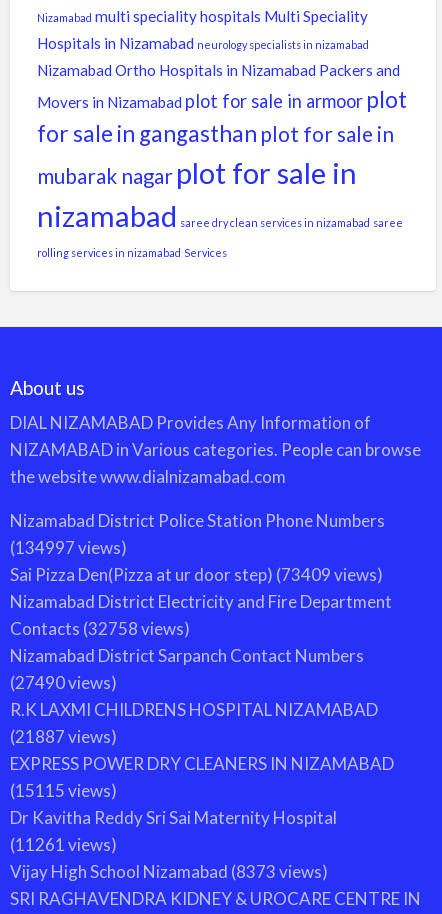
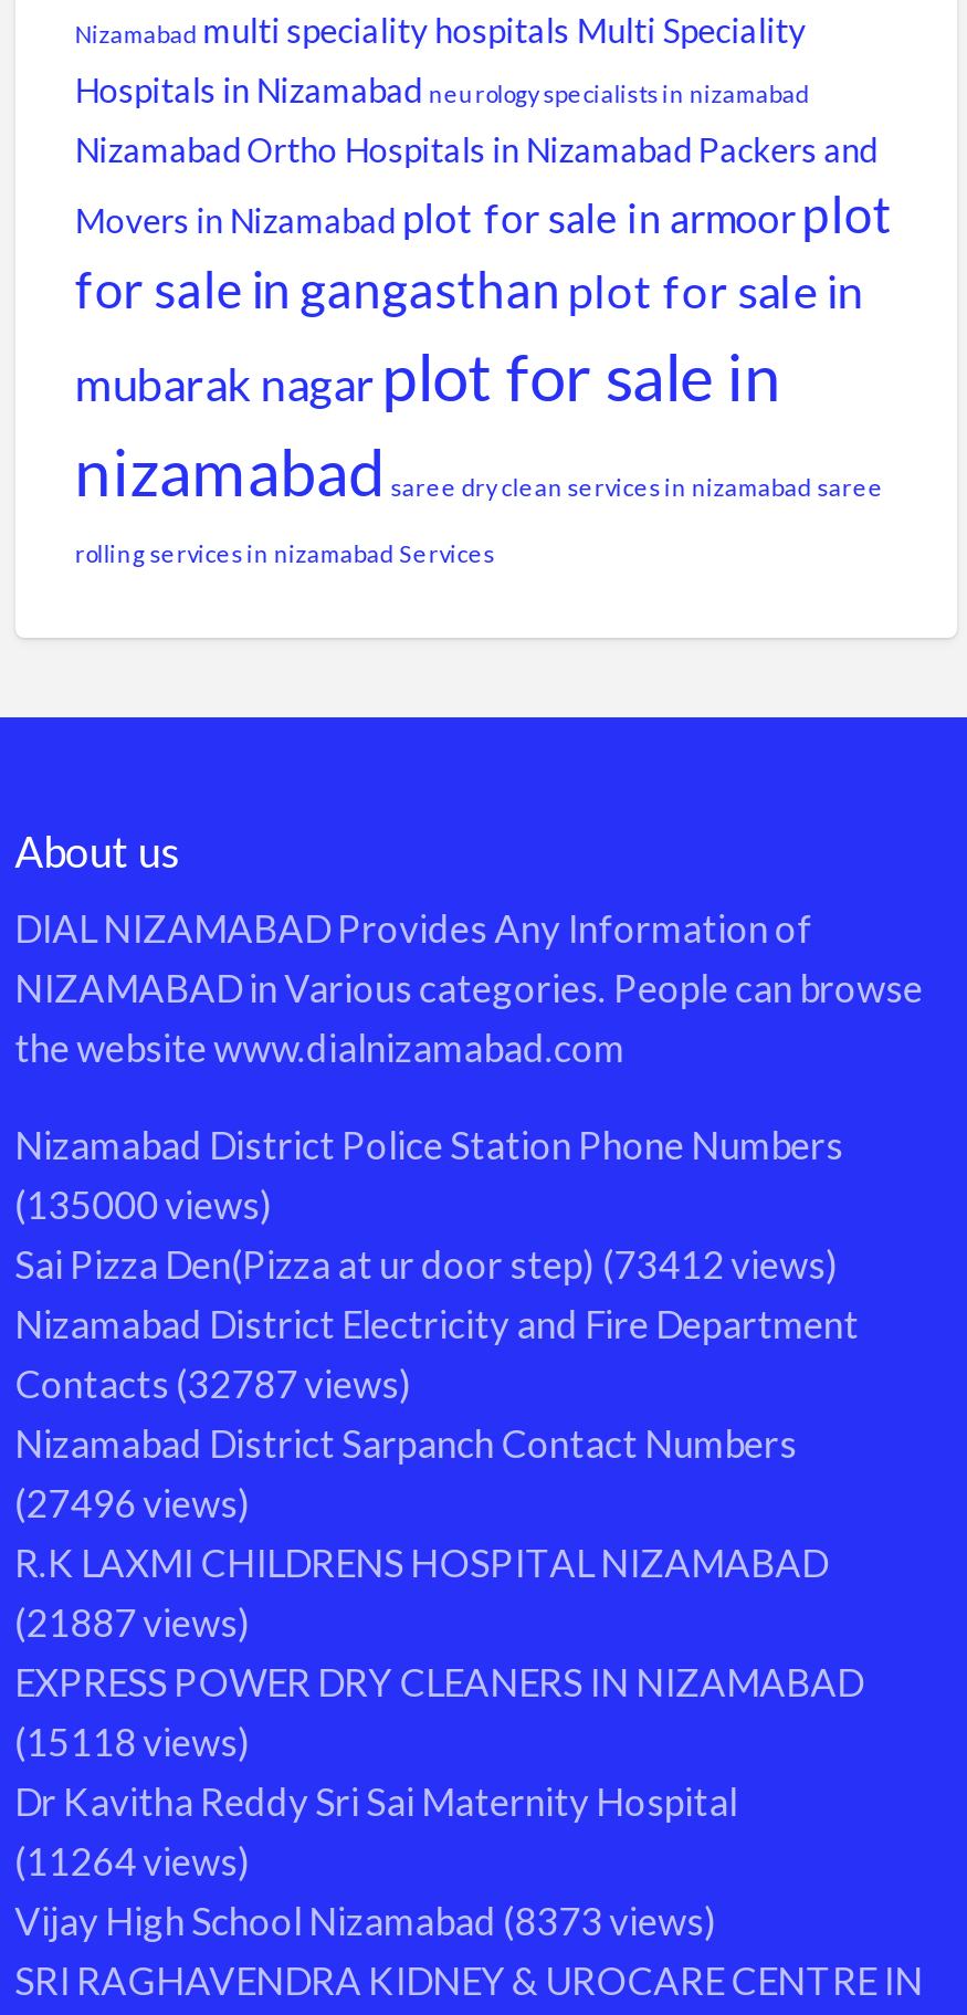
[10,537,127,558] (134997 views) -> [15,1183,273,1229] (135000 views)
[10,564,383,585] Sai Pizza Den(Pizza at ur door step) (73409 views) -> [15,1242,839,1289] Sai Pizza Den(Pizza at ur door step) (73412 views)
[10,618,190,639] Contacts (32758 views) -> [15,1362,412,1408] Contacts (32787 views)
[10,672,117,693] (27490 views) -> [15,1481,251,1528] (27496 views)
[10,780,117,801] (15115 views) -> [15,1720,251,1766] (15118 views)
[10,834,117,855] (11261 views) -> [15,1839,251,1886] (11264 views)

